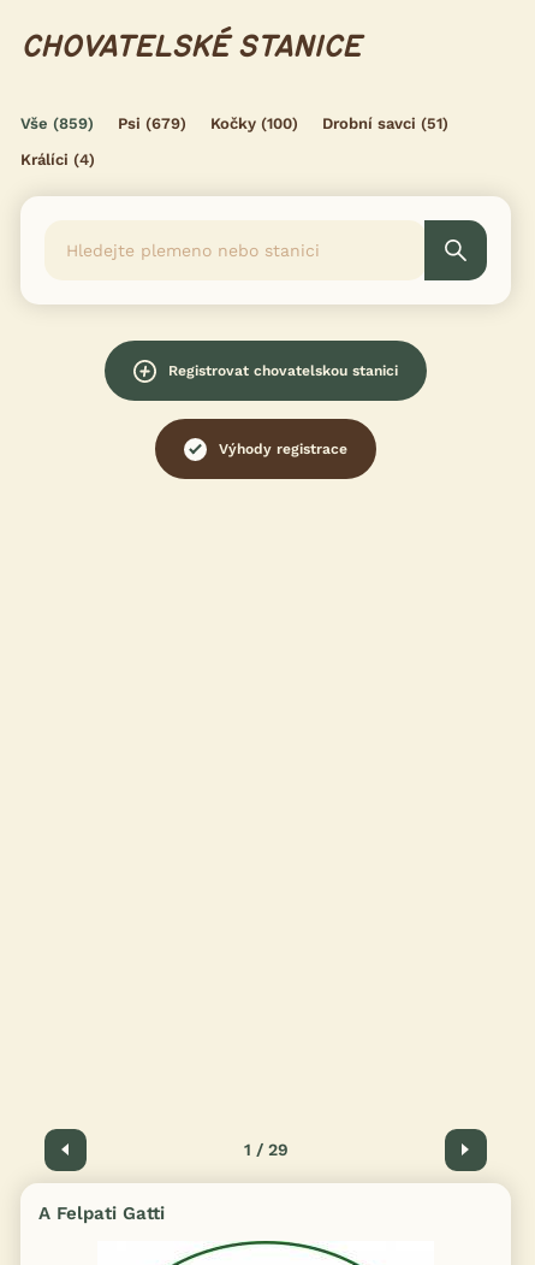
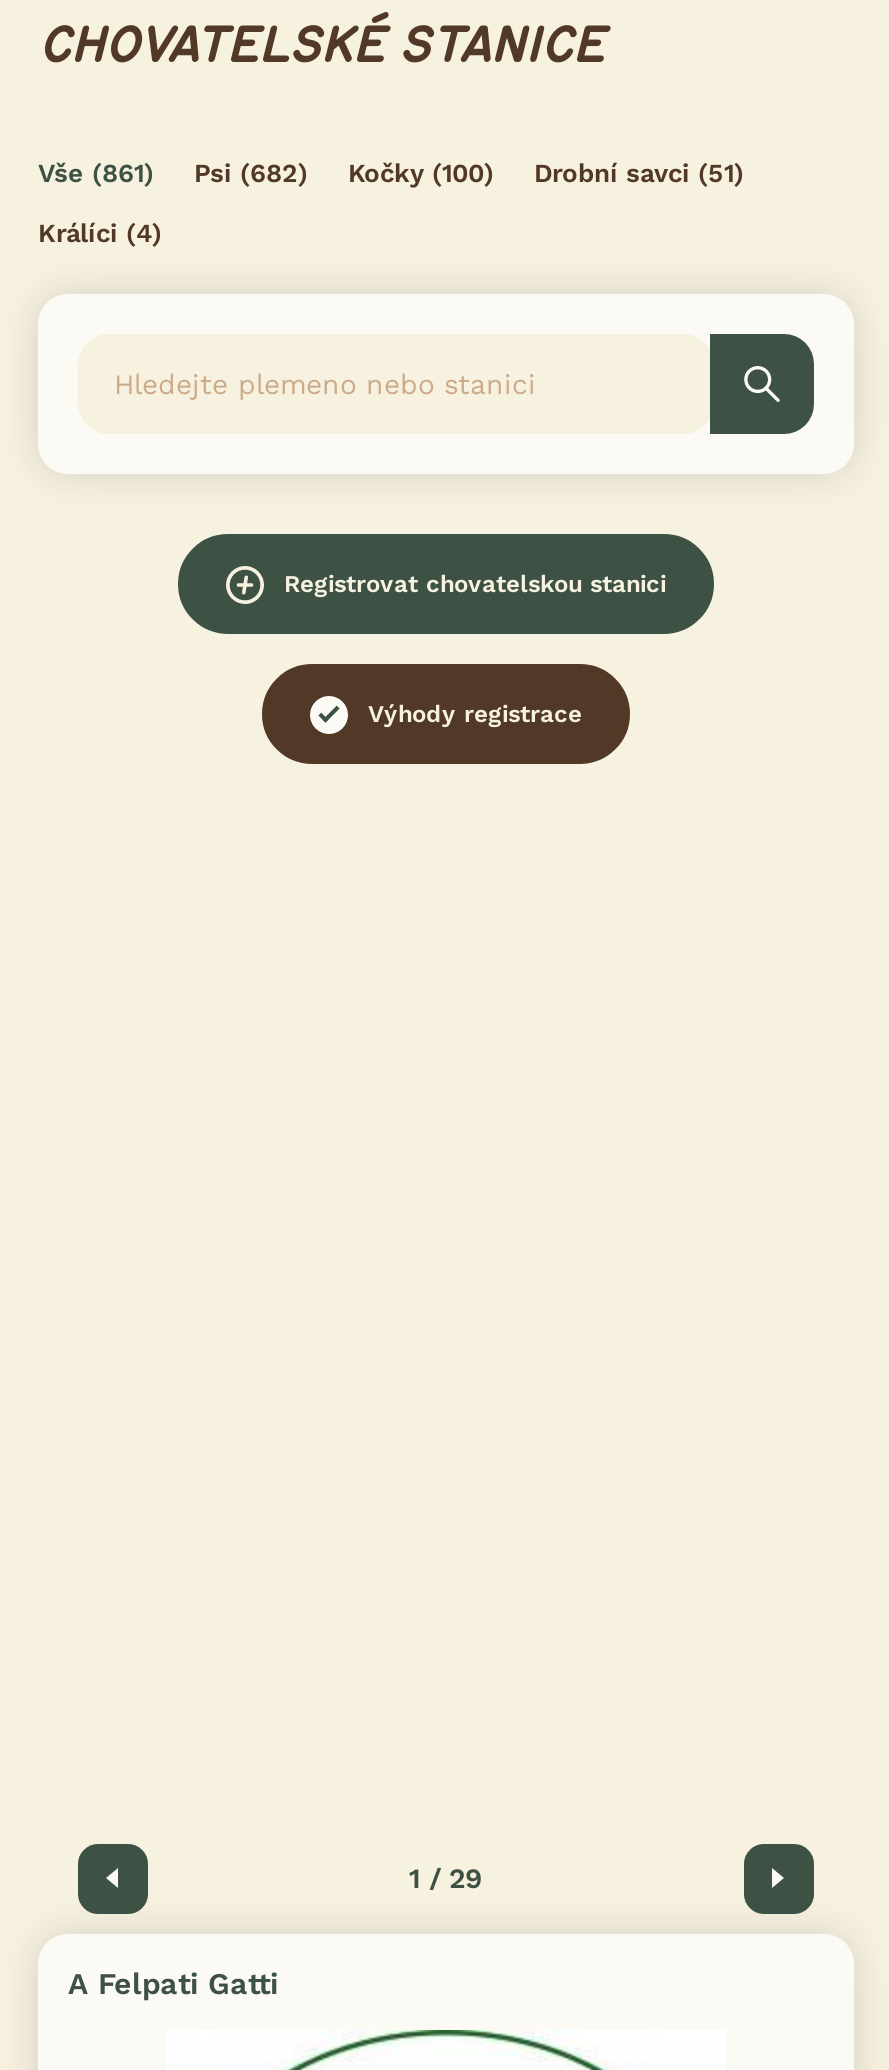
[20,114,94,132] Vše (859) -> [38,158,154,188] Vše (861)
[118,114,186,132] Psi (679) -> [194,158,308,188] Psi (682)

